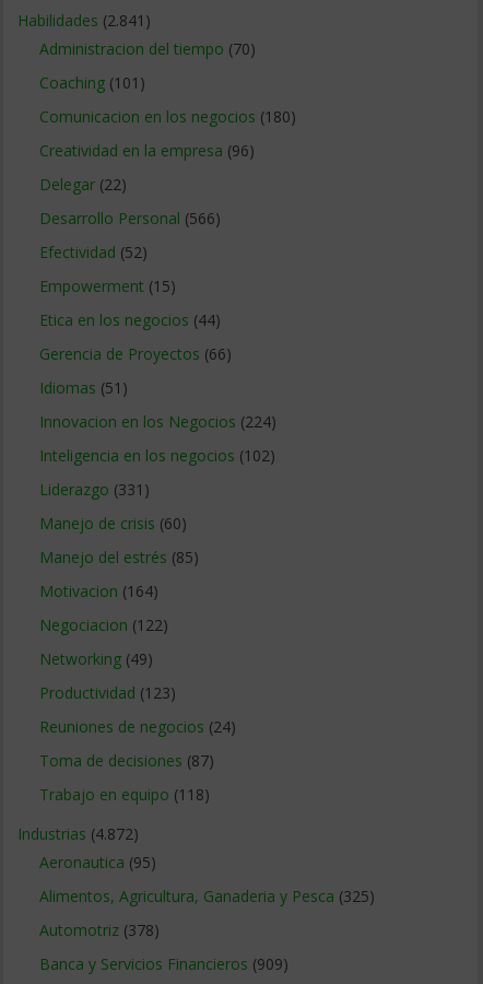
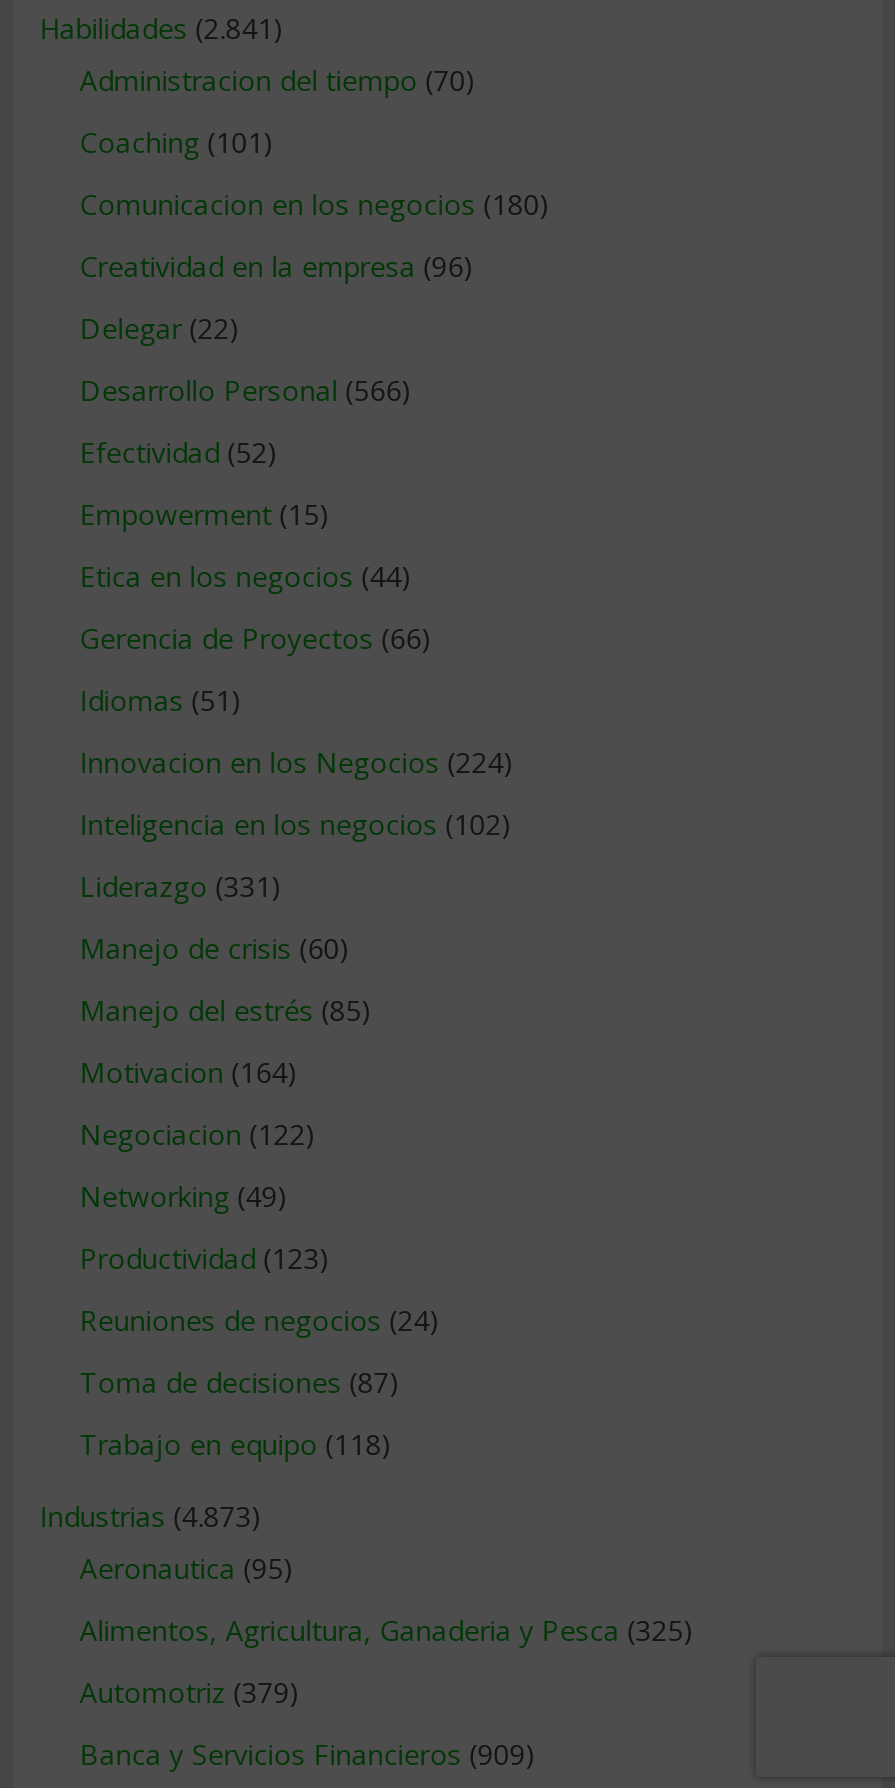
[17,823,139,844] Industrias (4.872) -> [40,1497,262,1535] Industrias (4.873)
[39,919,159,940] Automotriz (378) -> [80,1673,300,1711] Automotriz (379)

